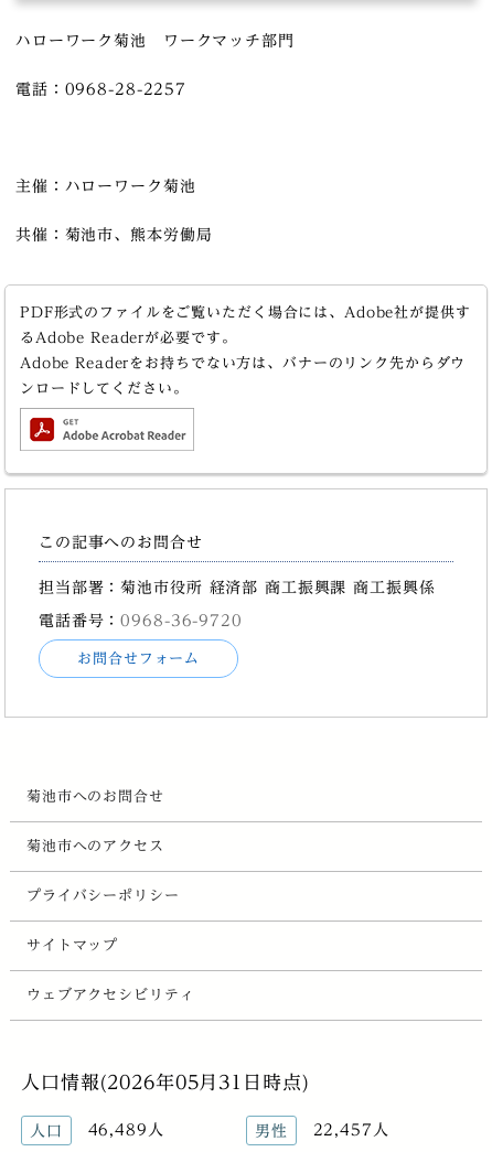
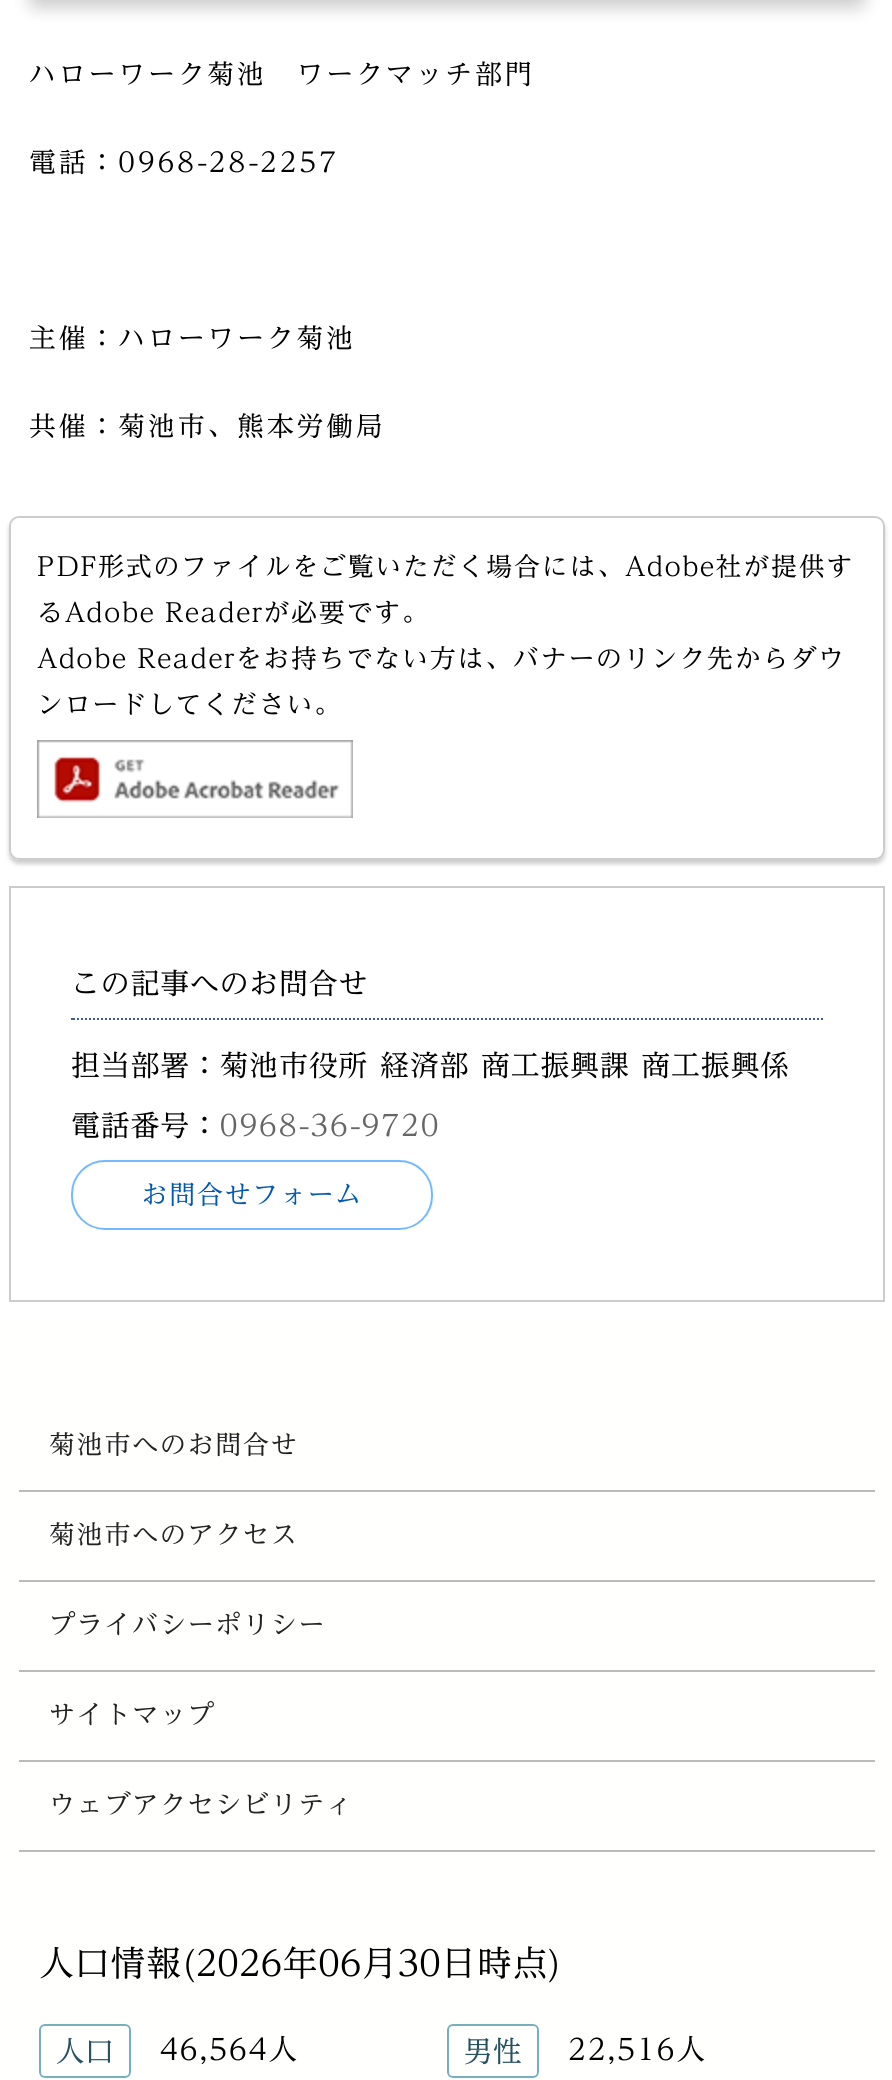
[21,1073,309,1091] 人口情報(2026年05月31日時点) -> [39,1946,562,1980] 人口情報(2026年06月30日時点)
[30,1121,164,1139] 人口 46,489人 -> [55,2034,298,2066] 人口 46,564人
[255,1121,389,1139] 男性 22,457人 -> [463,2034,706,2066] 男性 22,516人

